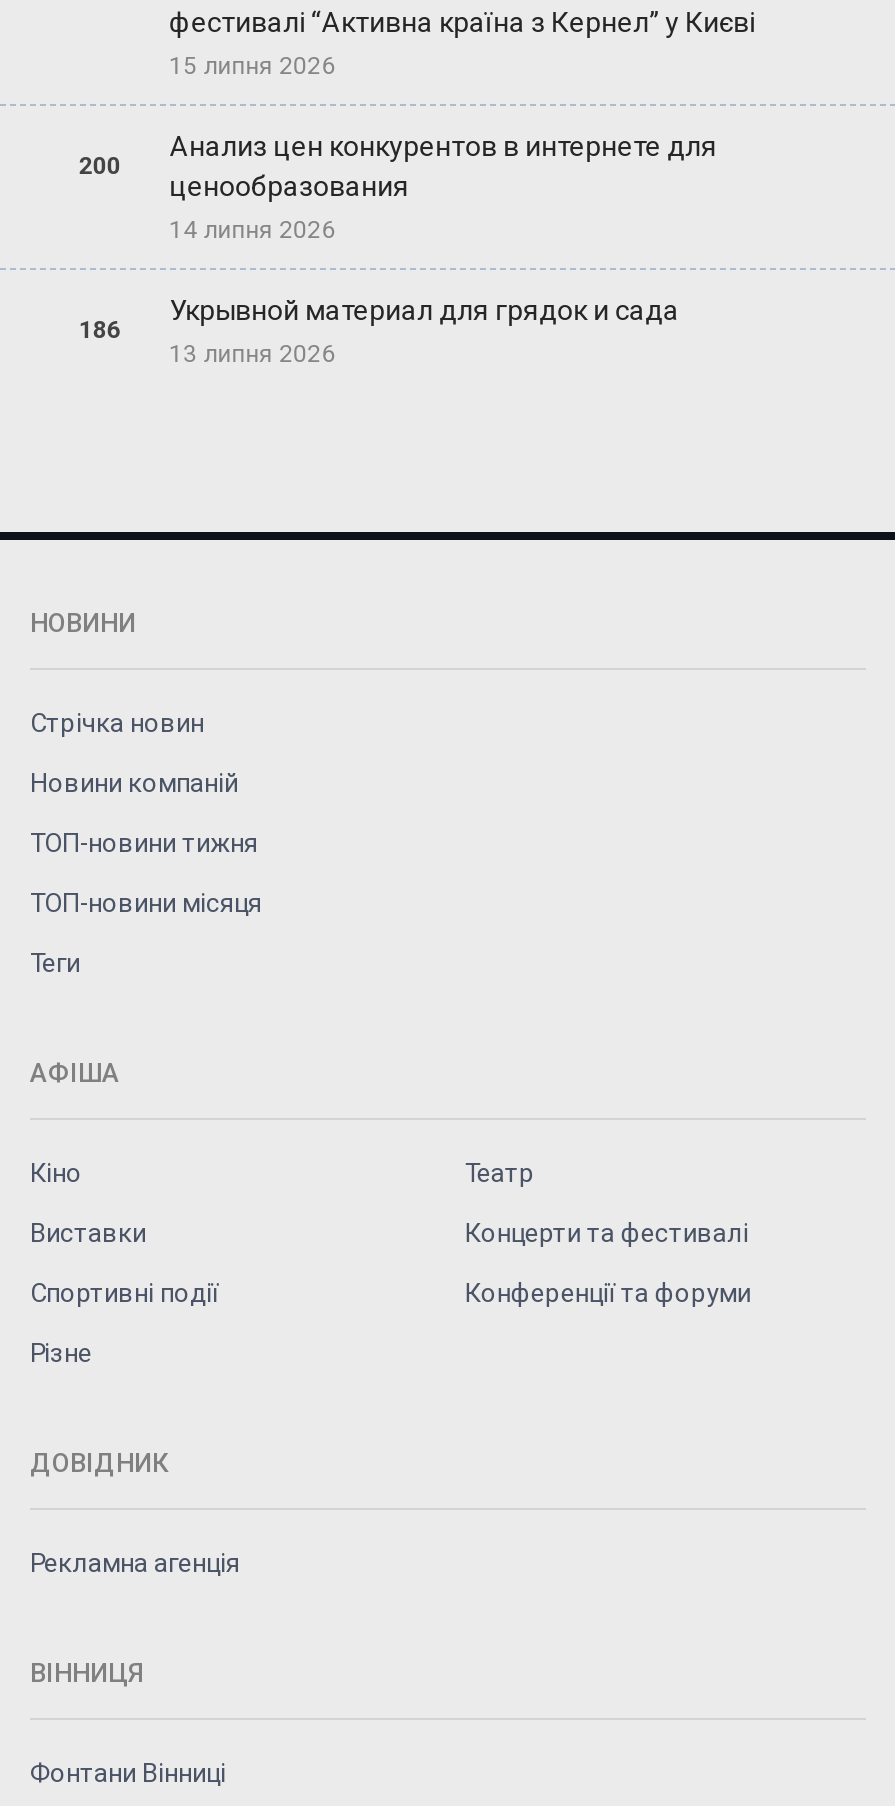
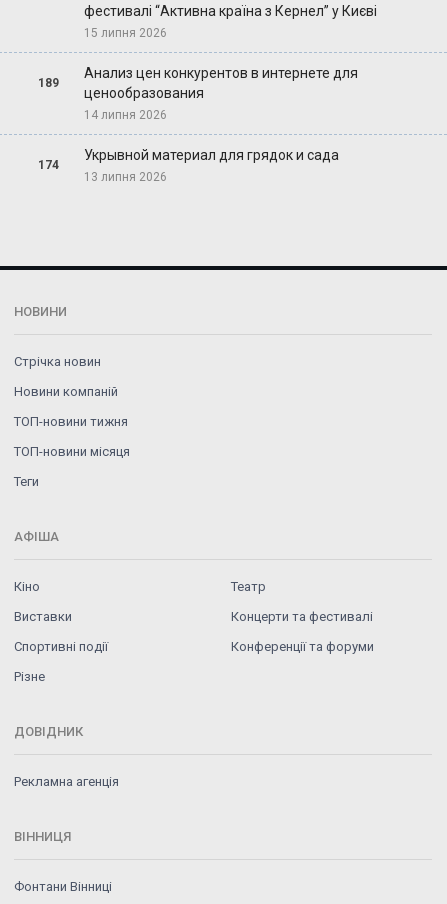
[79,152,121,180] 200 -> [38,76,59,90] 189
[79,316,121,344] 186 -> [38,158,59,172] 174

